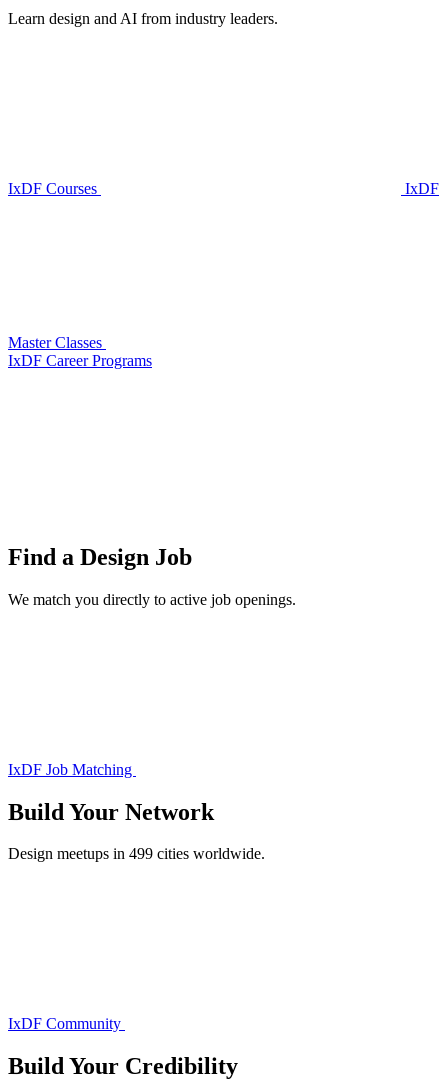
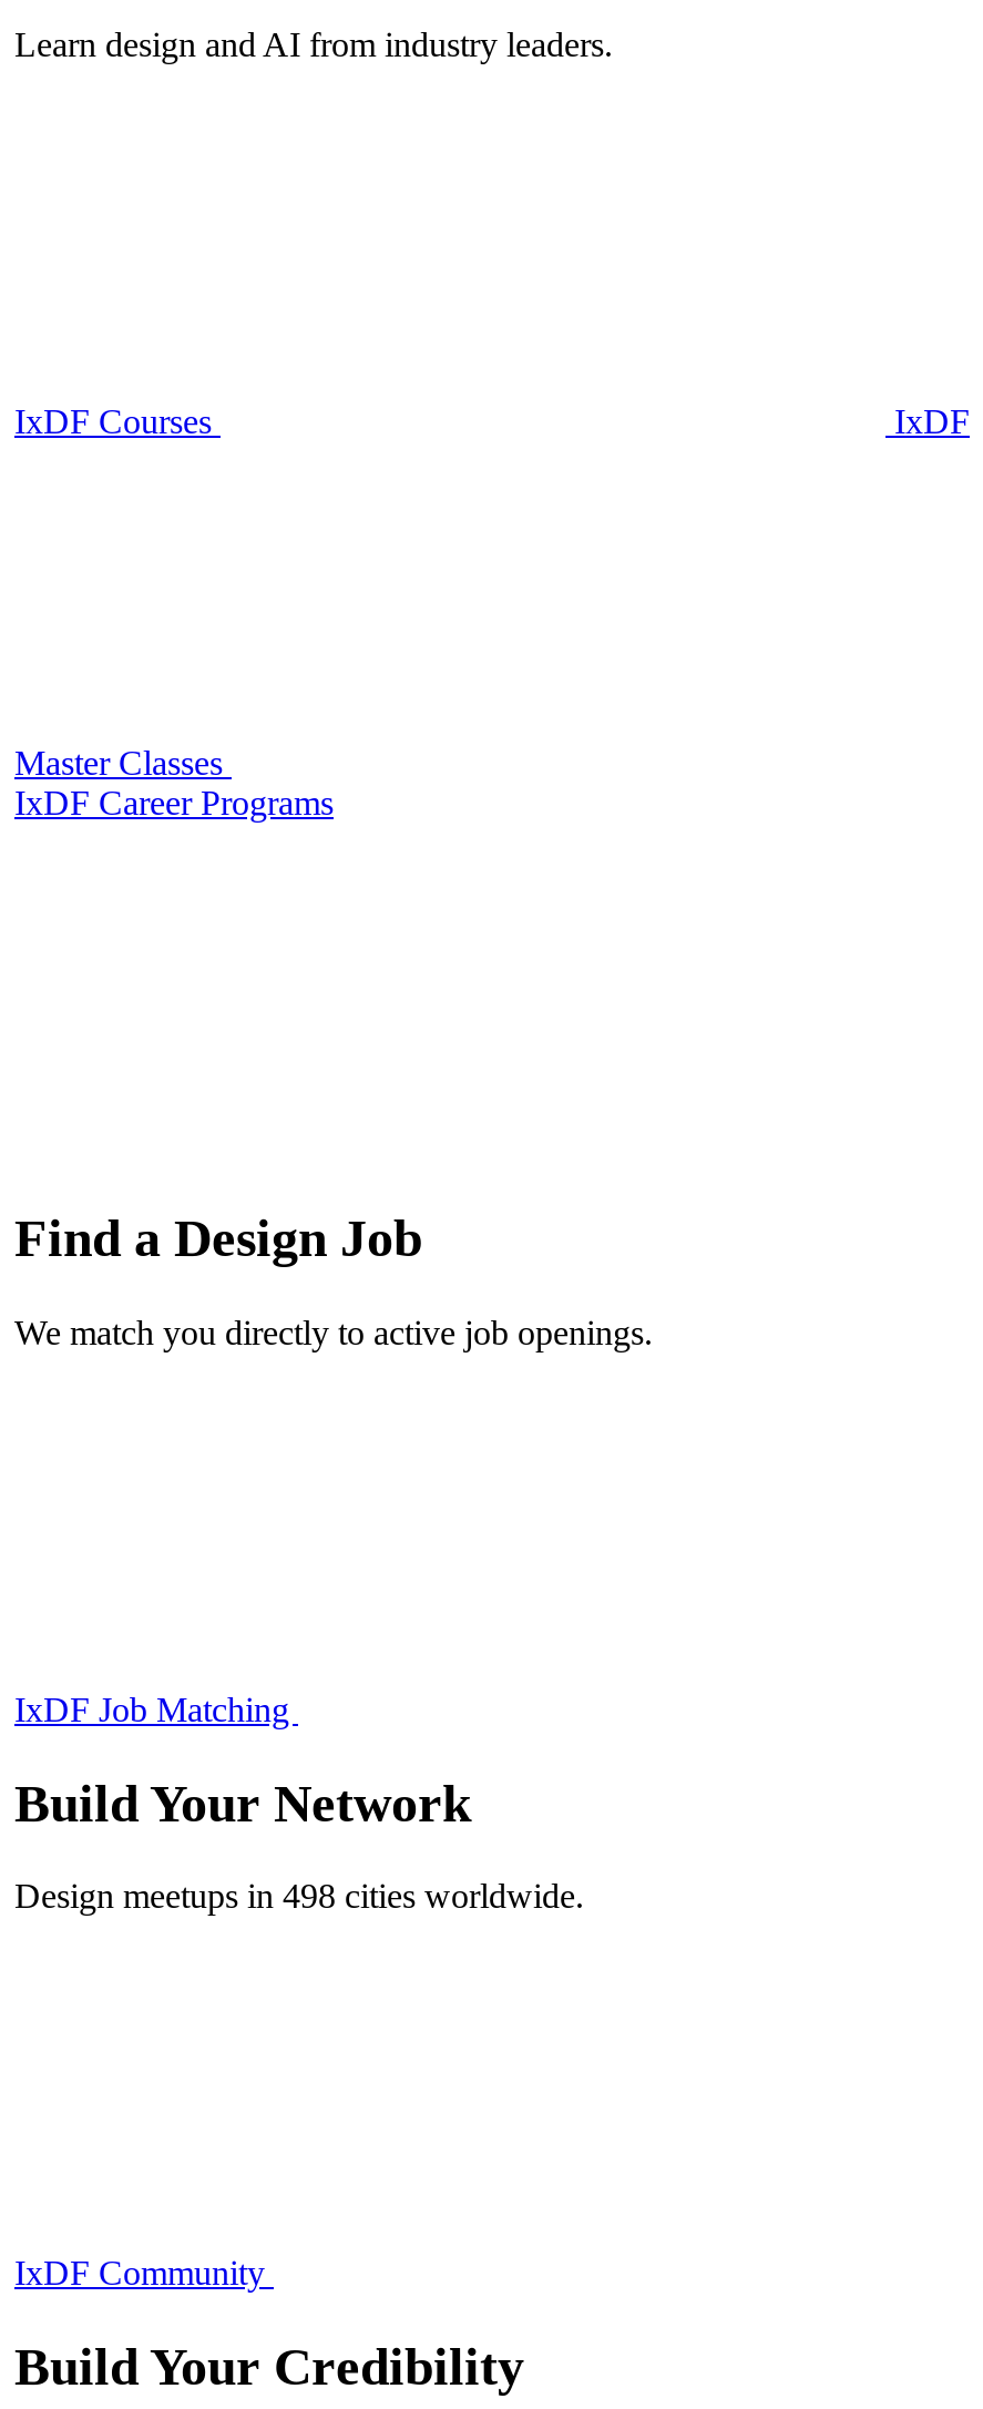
[8,845,265,862] Design meetups in 499 cities worldwide. -> [14,1878,584,1915] Design meetups in 498 cities worldwide.

